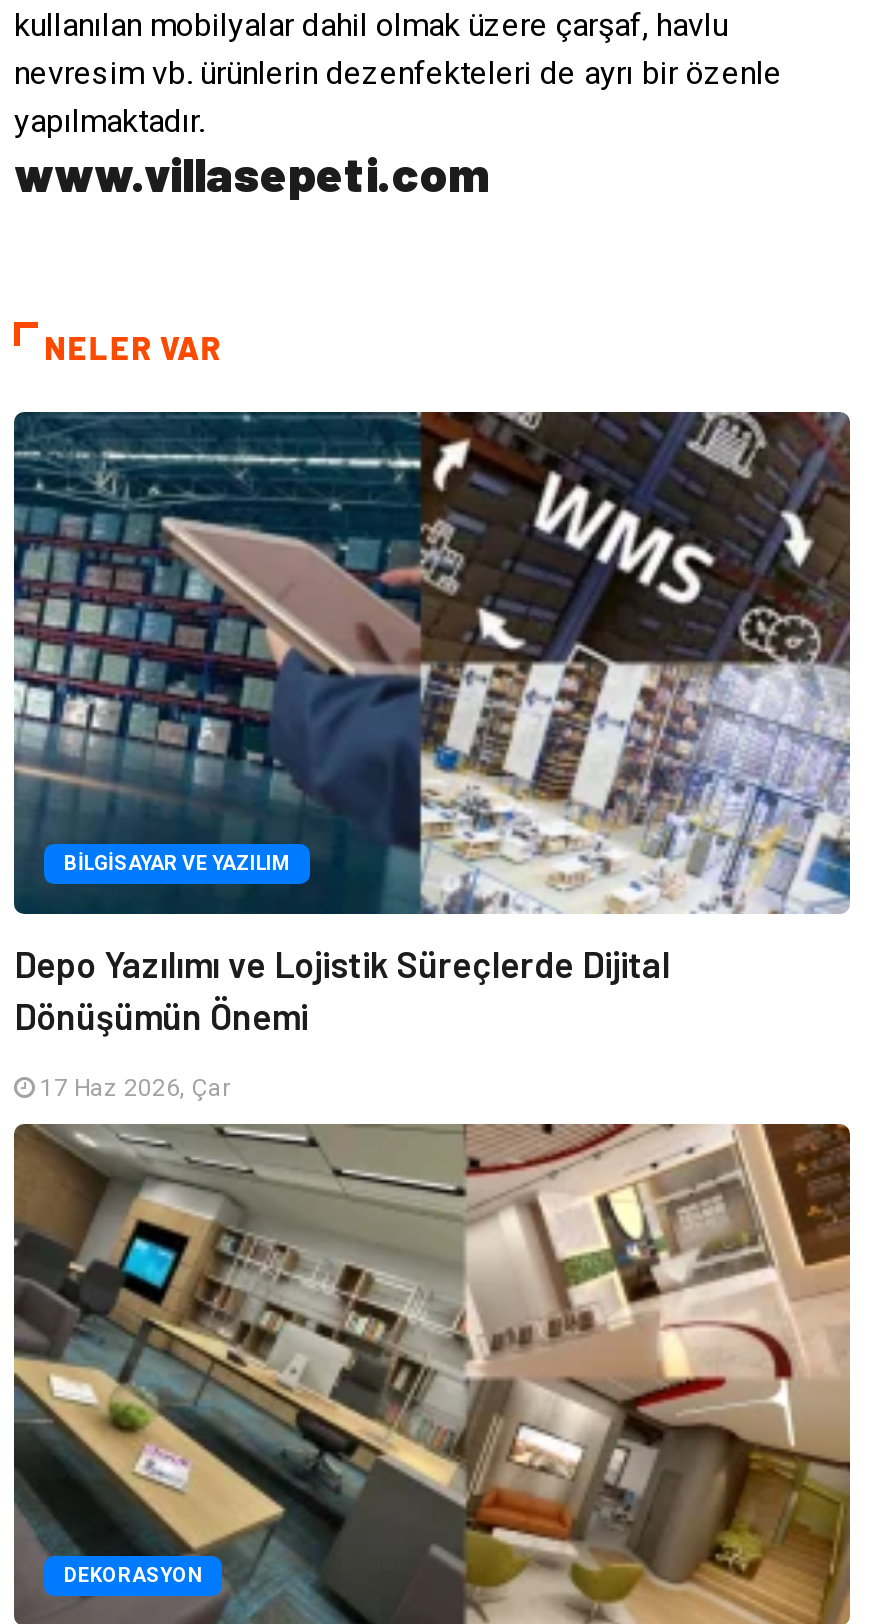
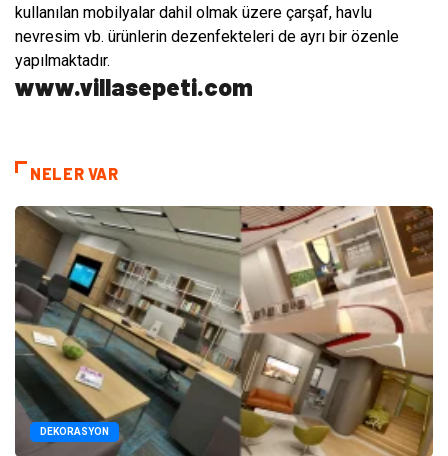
[12,410,852,1102] [image] | BILGISAYAR VE YAZILIM | Depo Yazılımı ve Lojistik Süreçlerde Dijital | Dönüşümün Önemi | 17 Haz 2026, Çar -> none

